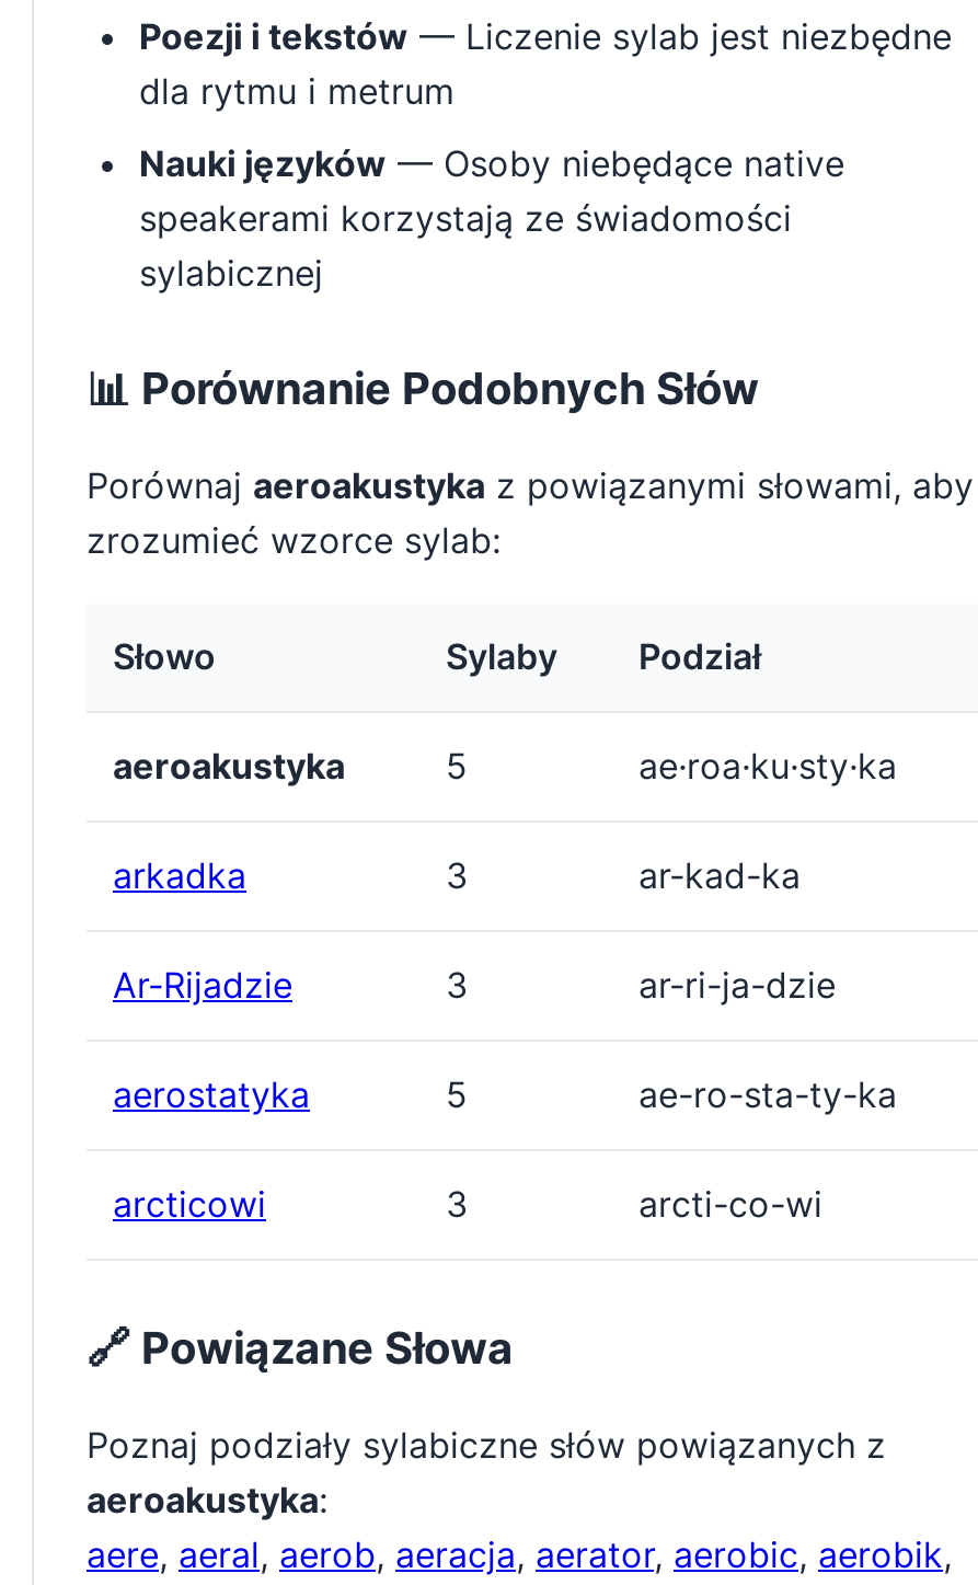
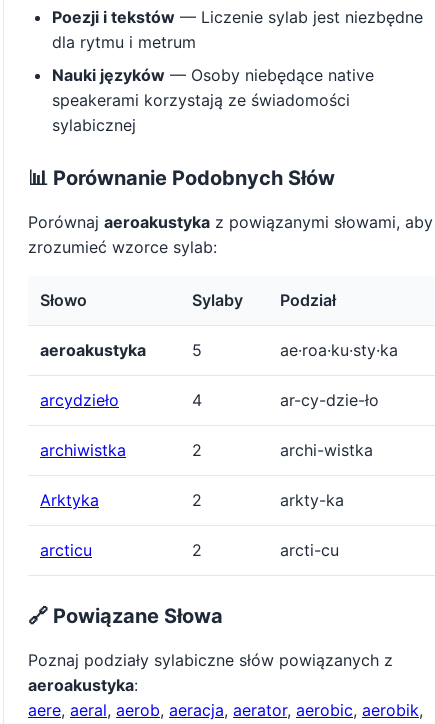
[113,854,801,898] arkadka | 3 | ar-kad-ka -> [40,390,379,410] arcydzieło | 4 | ar-cy-dzie-ło
[113,963,836,1007] Ar-Rijadzie | 3 | ar-ri-ja-dzie -> [40,440,373,460] archiwistka | 2 | archi-wistka
[113,1073,897,1117] aerostatyka | 5 | ae-ro-sta-ty-ka -> [40,490,344,510] Arktyka | 2 | arkty-ka
[113,1182,822,1226] arcticowi | 3 | arcti-co-wi -> [40,540,339,560] arcticu | 2 | arcti-cu

